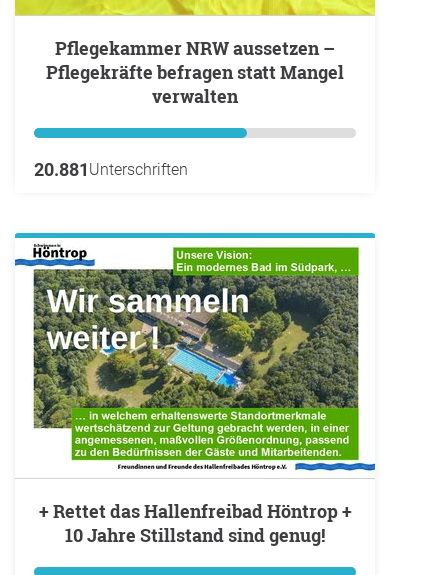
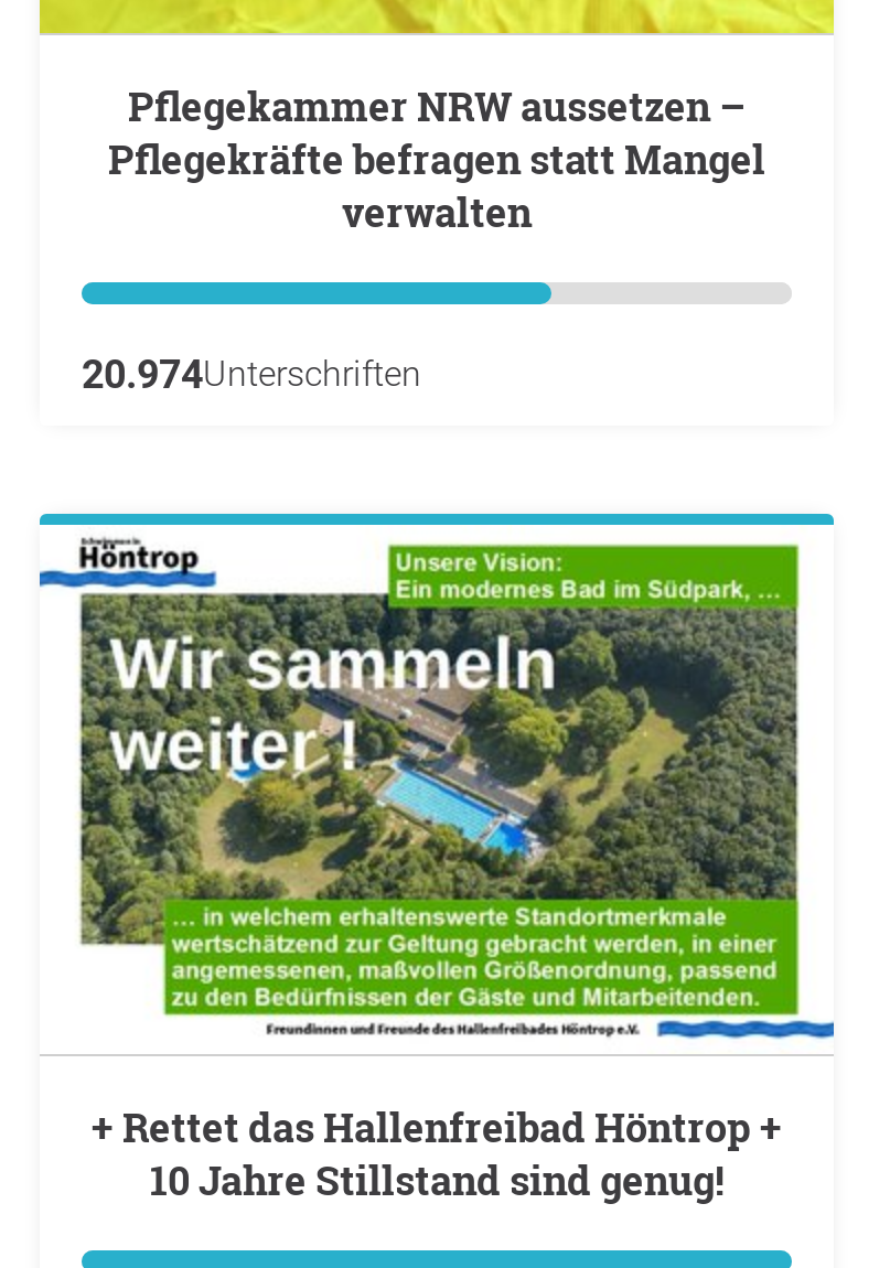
[34,159,188,180] 20.881Unterschriften -> [82,350,421,396] 20.974Unterschriften

